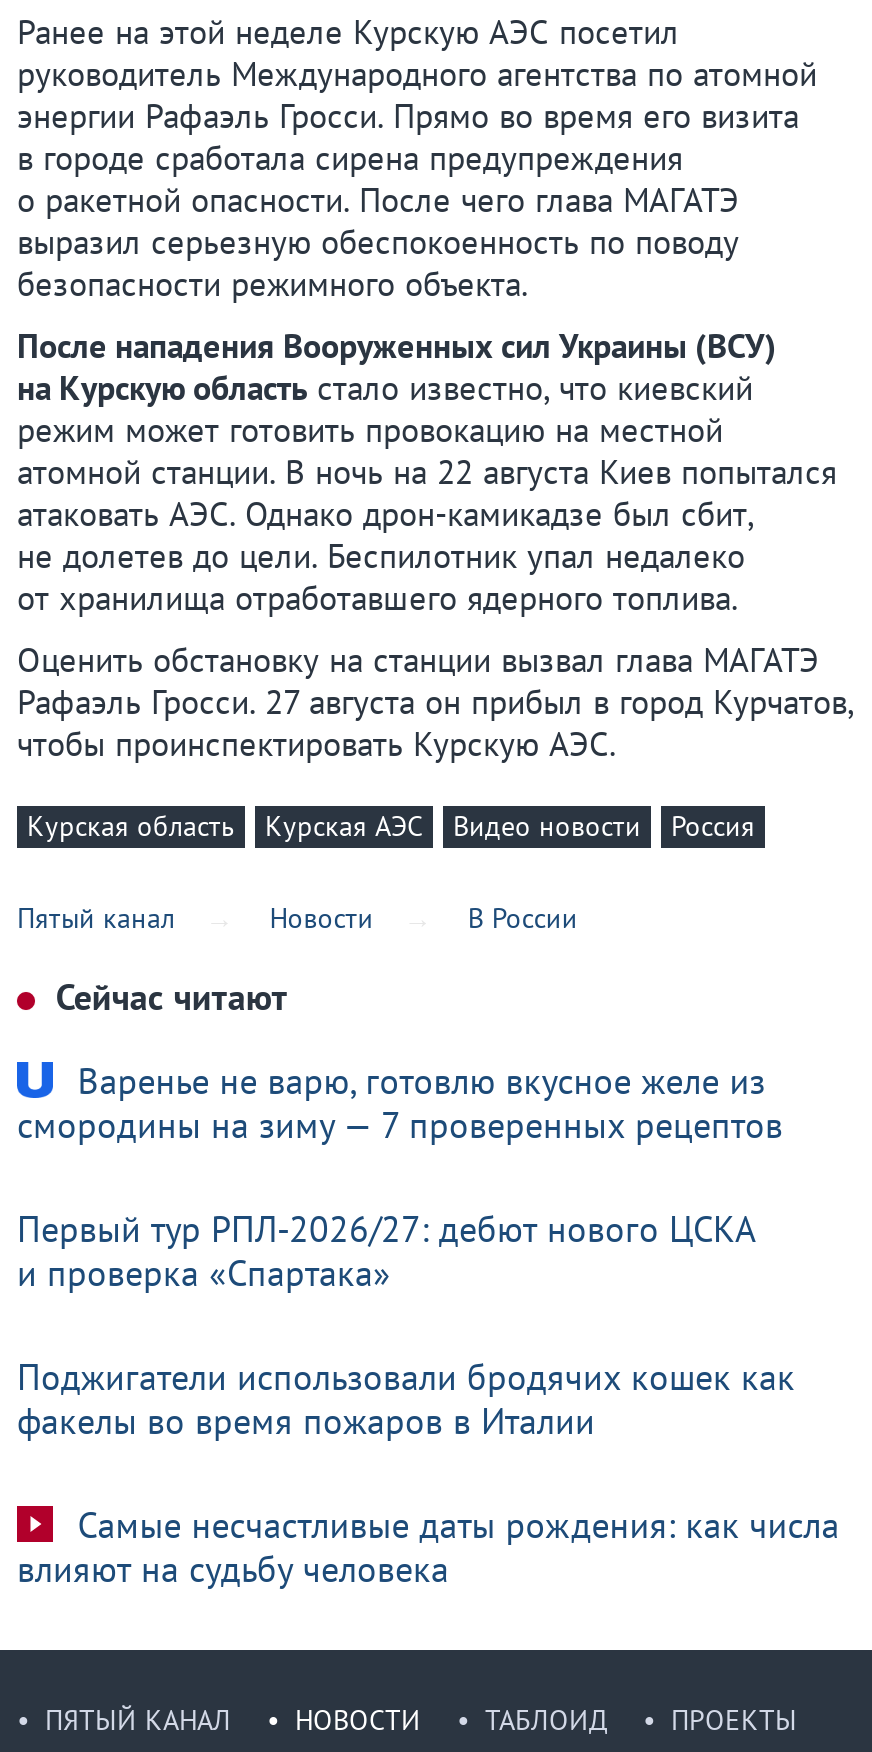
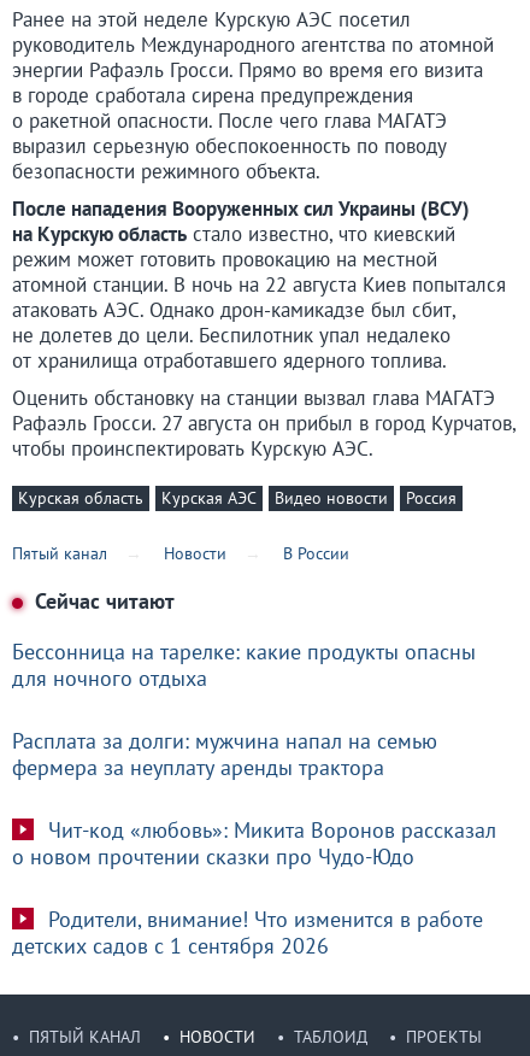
[17,1059,783,1149] Варенье не варю, готовлю вкусное желе из | смородины на зиму — 7 проверенных рецептов -> [12,638,476,693] Бессонница на тарелке: какие продукты опасны | для ночного отдыха
[17,1207,757,1297] Первый тур РПЛ-2026/27: дебют нового ЦСКА | и проверка «Спартака» -> [12,728,437,782] Расплата за долги: мужчина напал на семью | фермера за неуплату аренды трактора
[17,1355,795,1445] Поджигатели использовали бродячих кошек как | факелы во время пожаров в Италии -> [12,817,497,871] Чит-код «любовь»: Микита Воронов рассказал | о новом прочтении сказки про Чудо-Юдо
[17,1503,839,1593] Самые несчастливые даты рождения: как числа | влияют на судьбу человека -> [12,906,483,960] Родители, внимание! Что изменится в работе | детских садов с 1 сентября 2026

